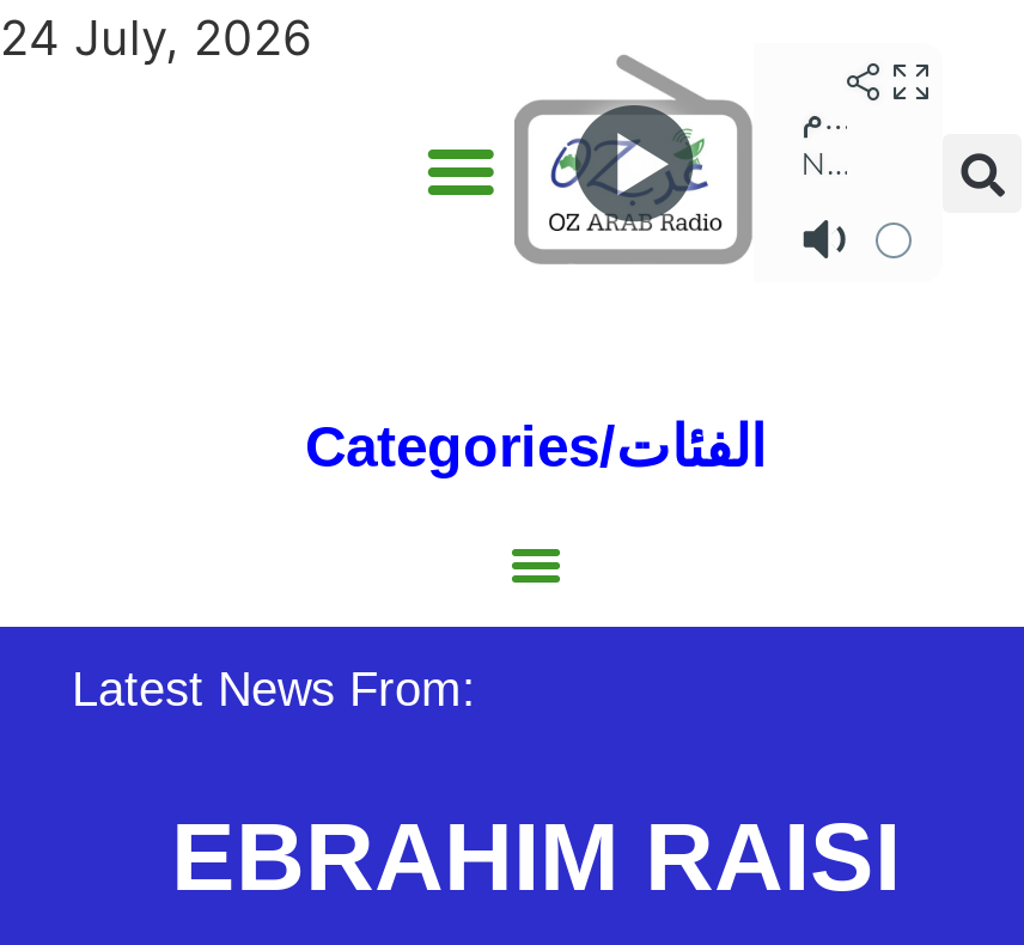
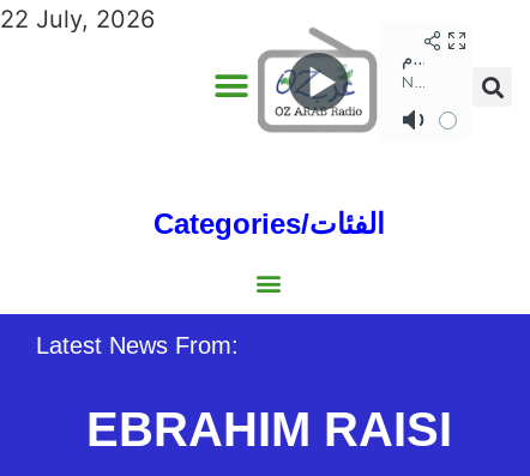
[0,10,311,67] 24 July, 2026 -> [0,5,155,34] 22 July, 2026

